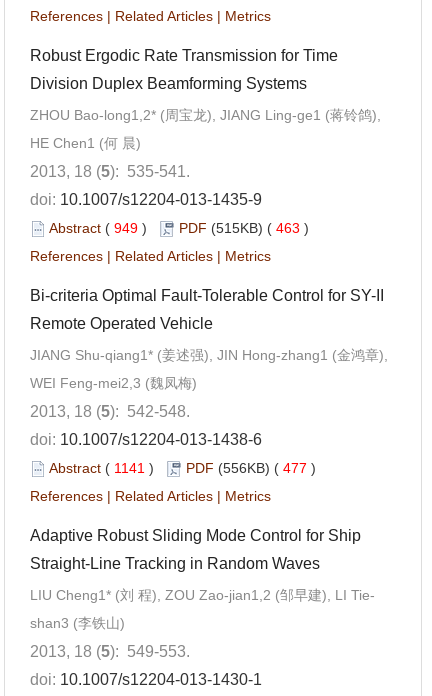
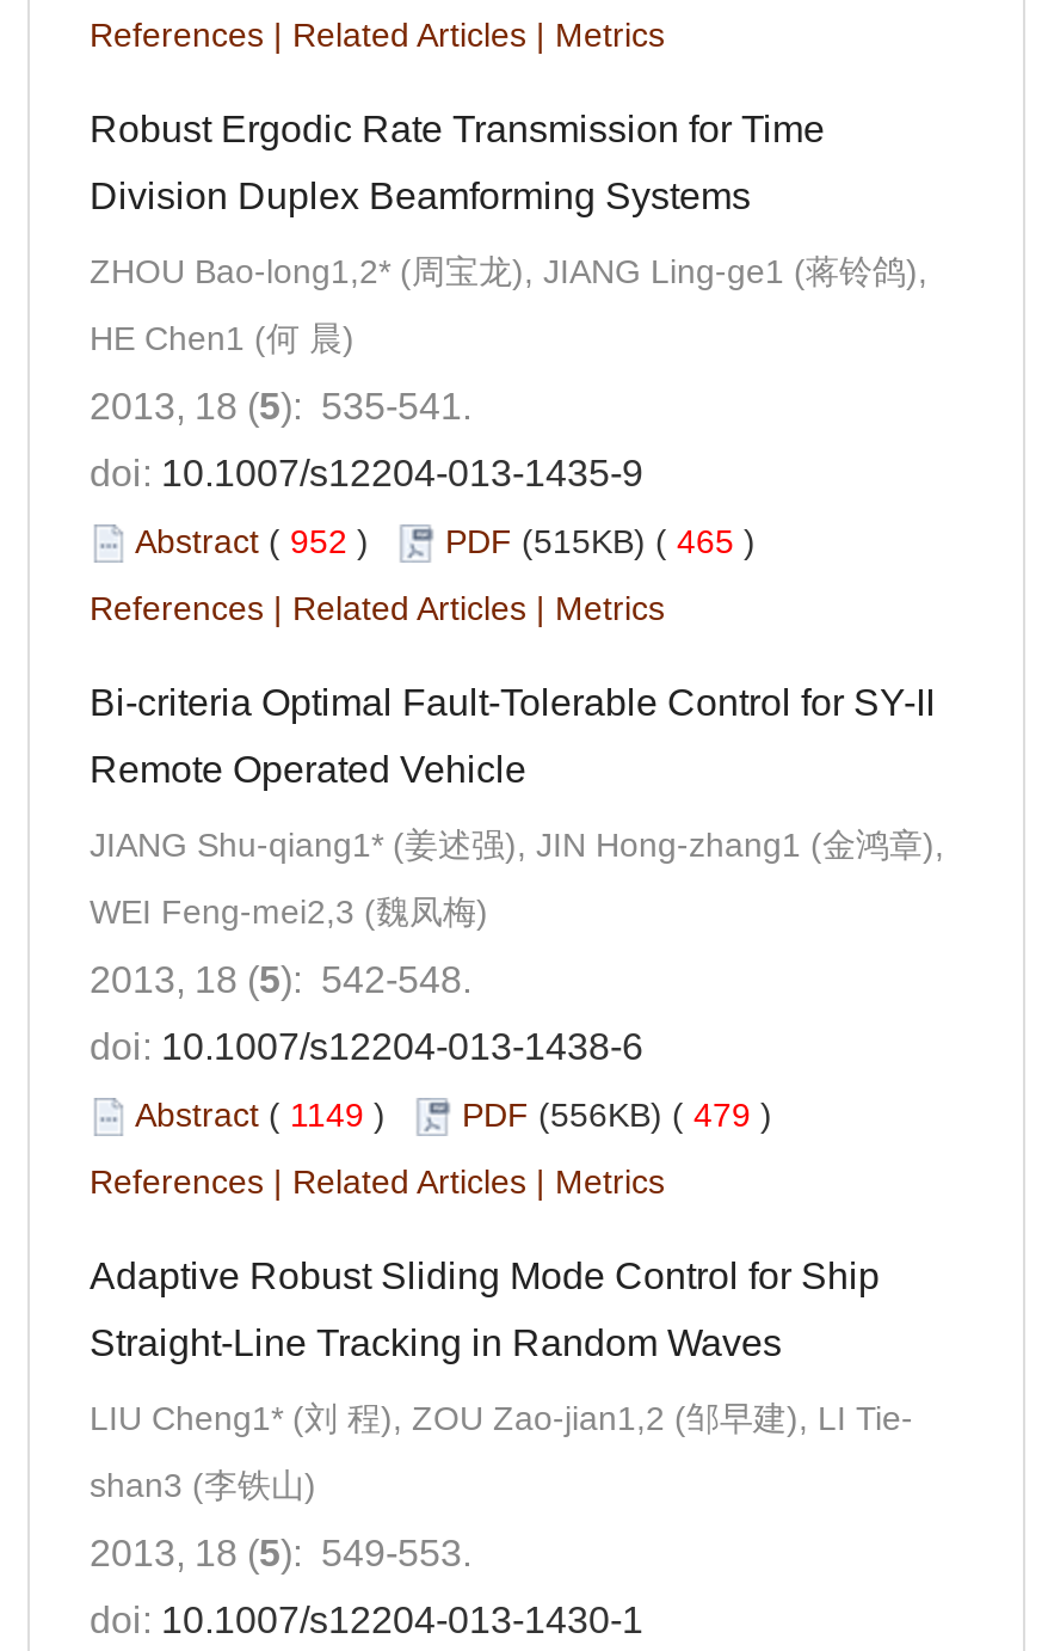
[49,220,159,236] Abstract (949) -> [135,522,397,560] Abstract (952)
[179,220,317,236] PDF (515KB) (463) -> [445,522,775,560] PDF (515KB) (465)
[49,460,166,476] Abstract (1141) -> [135,1095,414,1134] Abstract (1149)
[186,460,324,476] PDF (556KB) (477) -> [462,1095,791,1134] PDF (556KB) (479)

